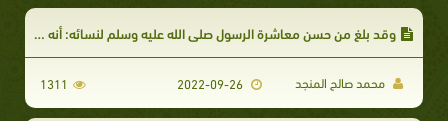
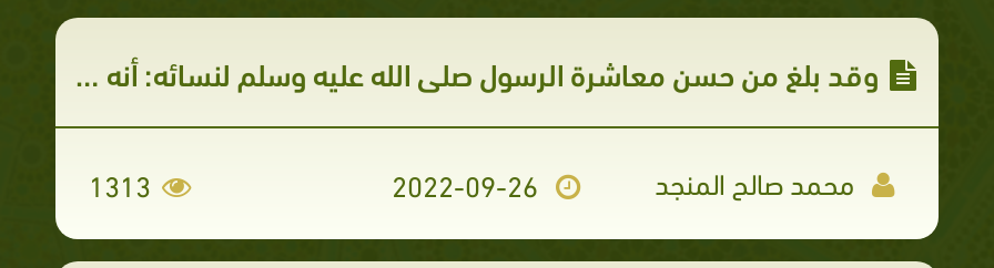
[40,73,68,93] 1311 -> [89,162,151,206] 1313

